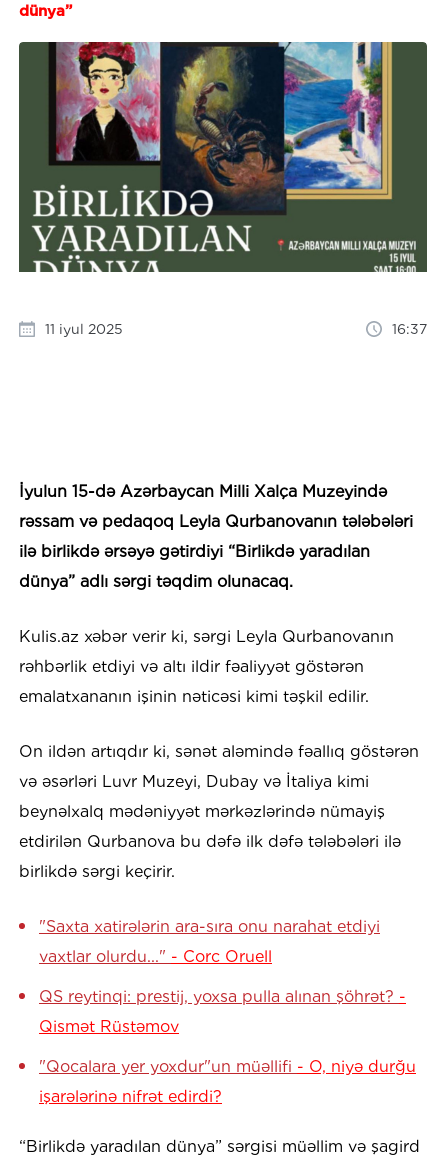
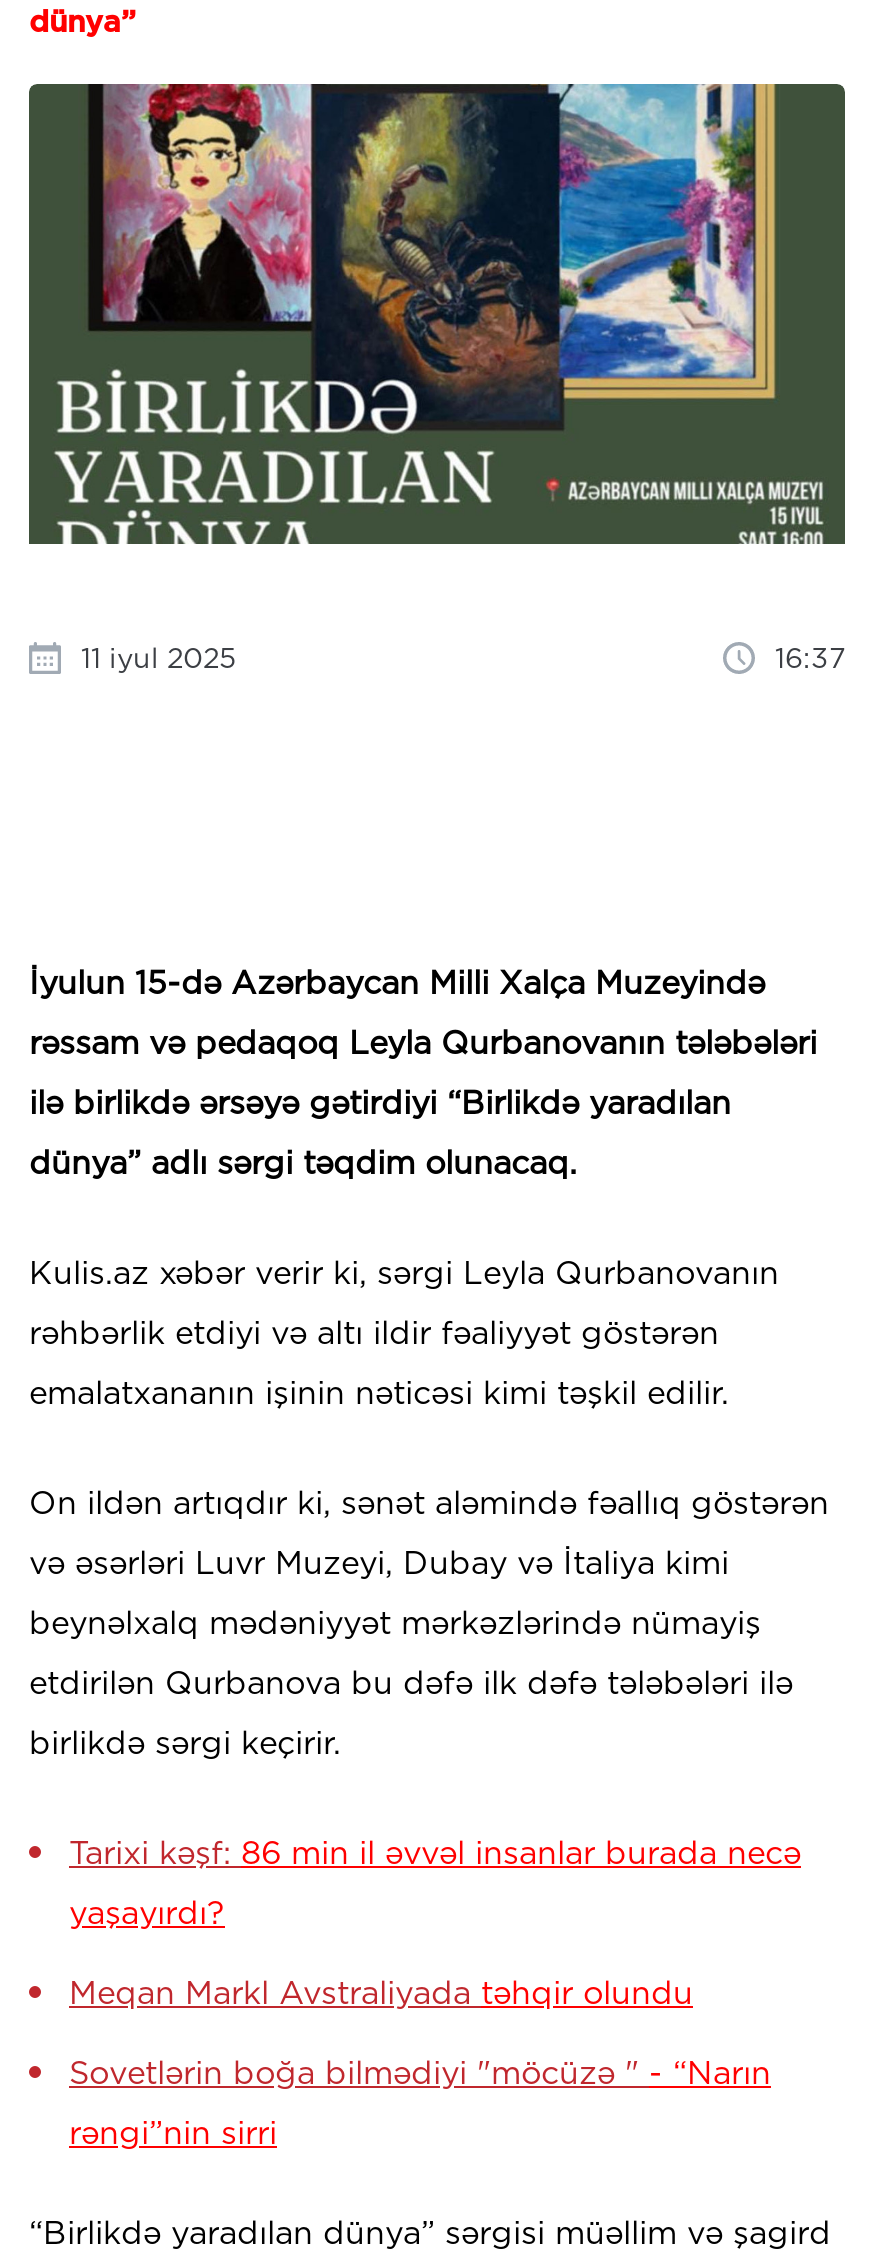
[39,917,416,1106] "Saxta xatirələrin ara-sıra onu narahat etdiyi | vaxtlar olurdu..." - Corc Oruell | QS reytinqi: prestij, yoxsa pulla alınan şöhrət? - | Qismət Rüstəmov | "Qocalara yer yoxdur"un müəllifi - O, niyə durğu | işarələrinə nifrət edirdi? -> [69,1835,801,2153] Tarixi kəşf: 86 min il əvvəl insanlar burada necə | yaşayırdı? | Meqan Markl Avstraliyada təhqir olundu | Sovetlərin boğa bilmədiyi "möcüzə " - “Narın | rəngi”nin sirri

